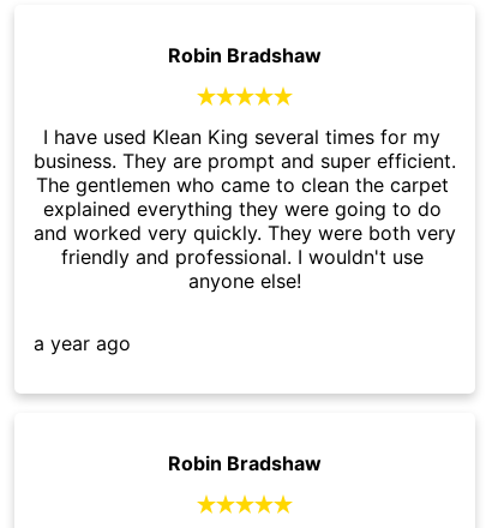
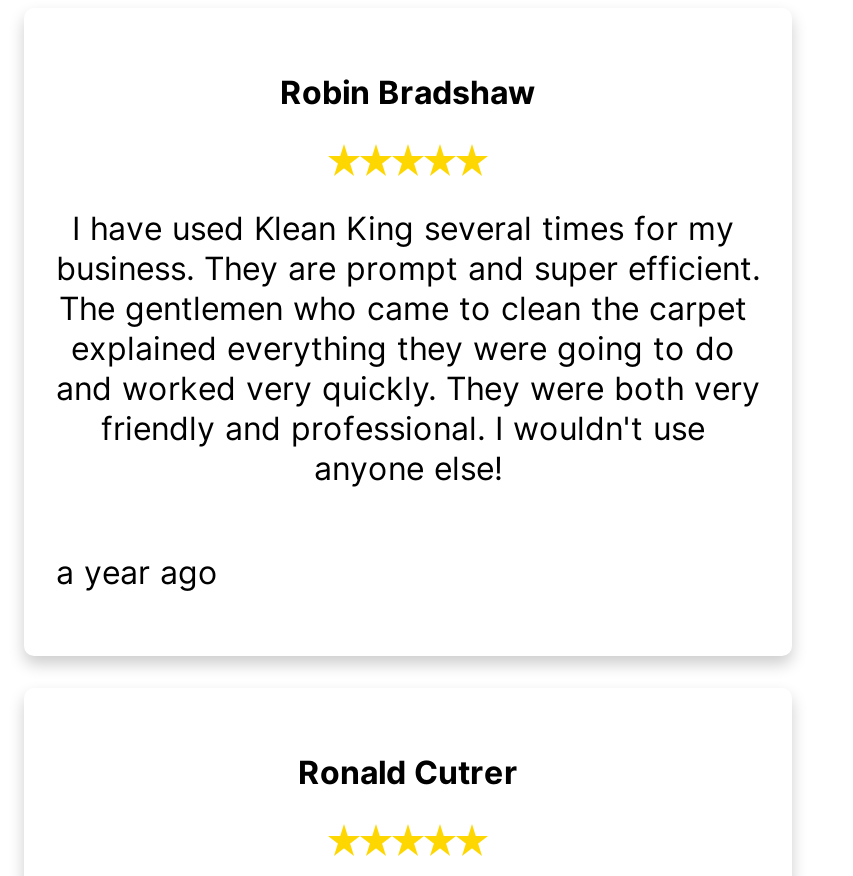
[168,451,322,475] Robin Bradshaw -> [298,752,518,792] Ronald Cutrer

